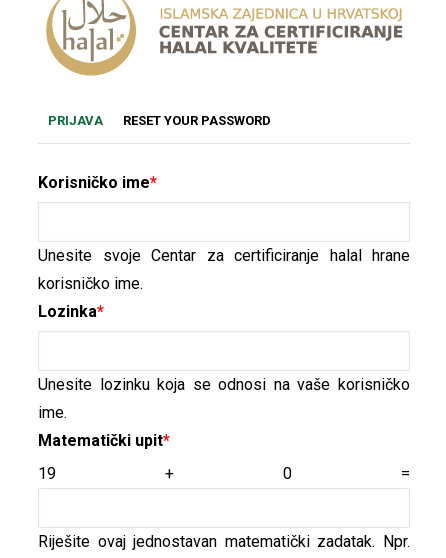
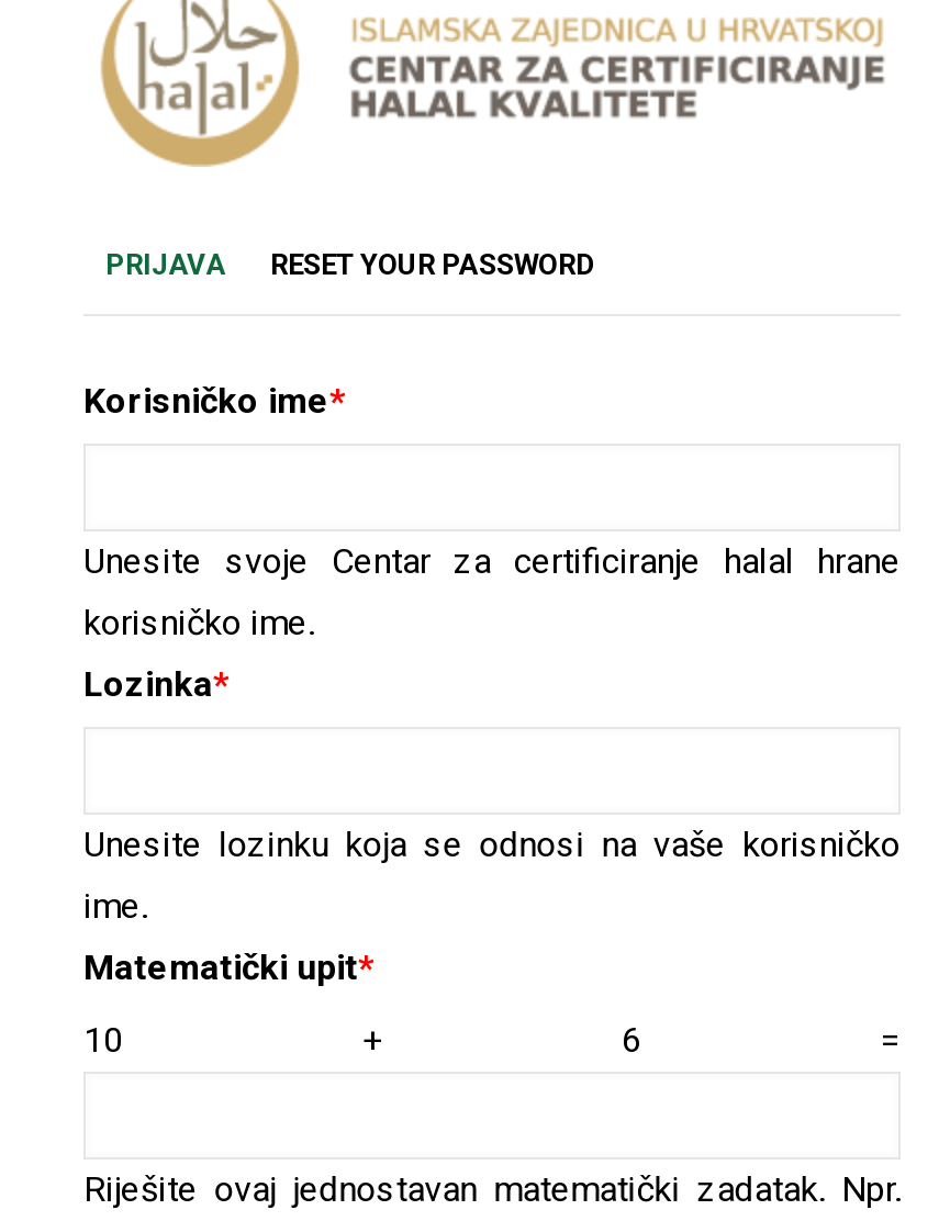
[38,464,410,483] 19 + 0 = -> [83,1019,901,1061] 10 + 6 =

